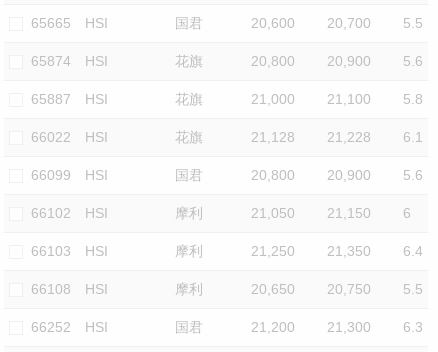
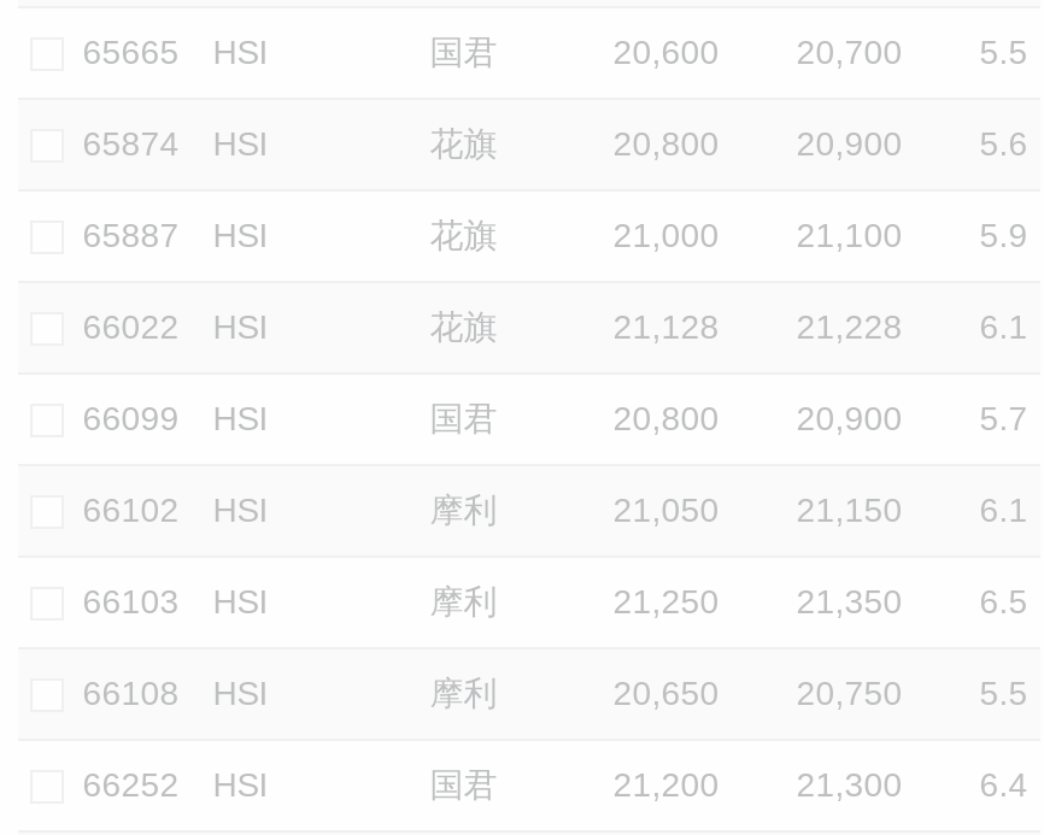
[251,91,423,107] 21,000 21,100 5.8 -> [613,216,1028,254] 21,000 21,100 5.9
[251,167,423,183] 20,800 20,900 5.6 -> [613,399,1028,437] 20,800 20,900 5.7
[251,205,411,221] 21,050 21,150 6 -> [613,490,1028,529] 21,050 21,150 6.1
[251,243,423,259] 21,250 21,350 6.4 -> [613,582,1028,621] 21,250 21,350 6.5
[251,319,423,335] 21,200 21,300 6.3 -> [613,765,1028,804] 21,200 21,300 6.4

